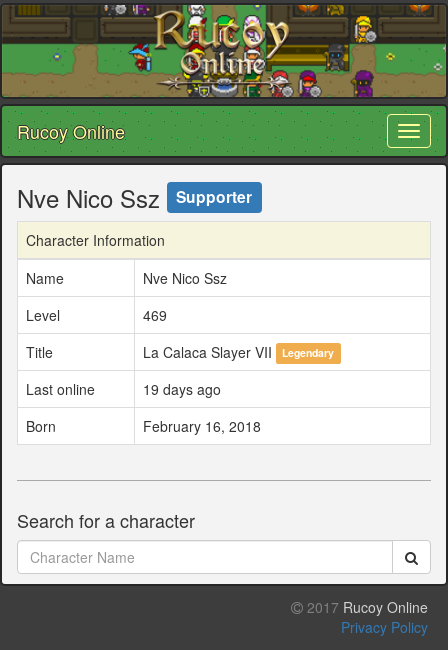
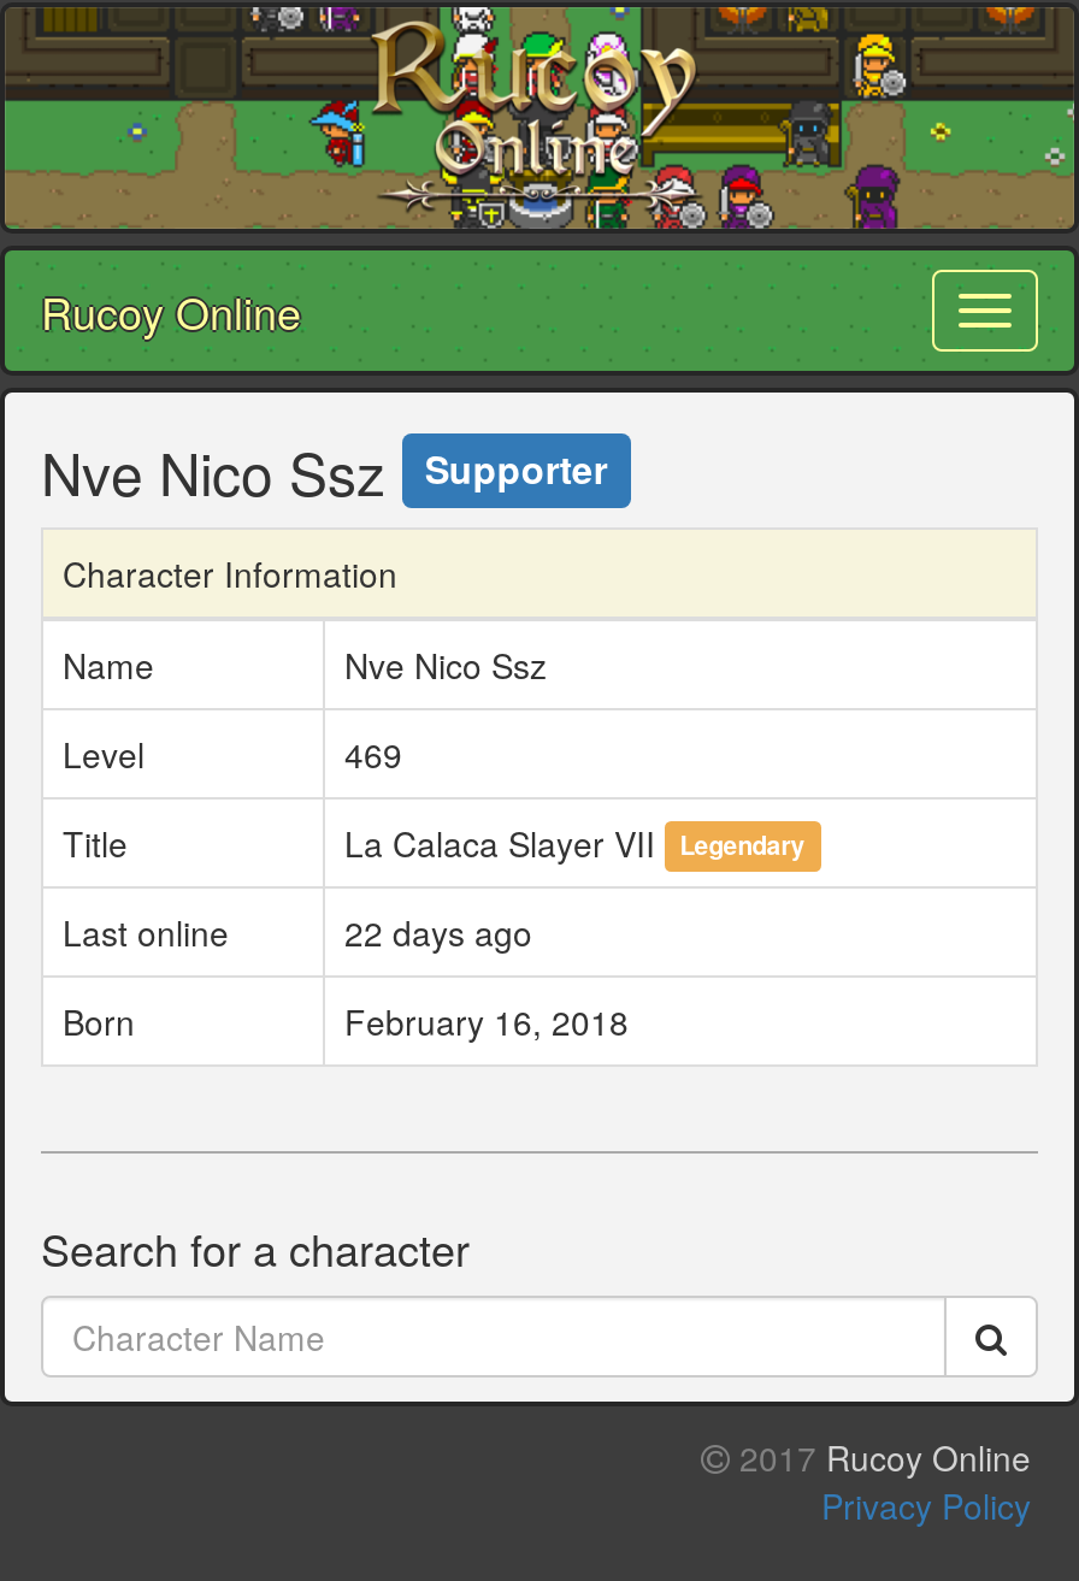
[143,378,221,398] 19 days ago -> [344,907,532,955] 22 days ago

